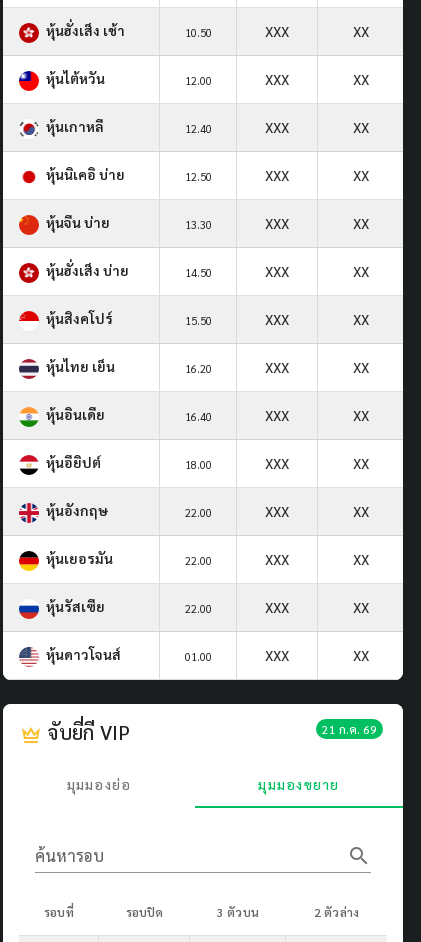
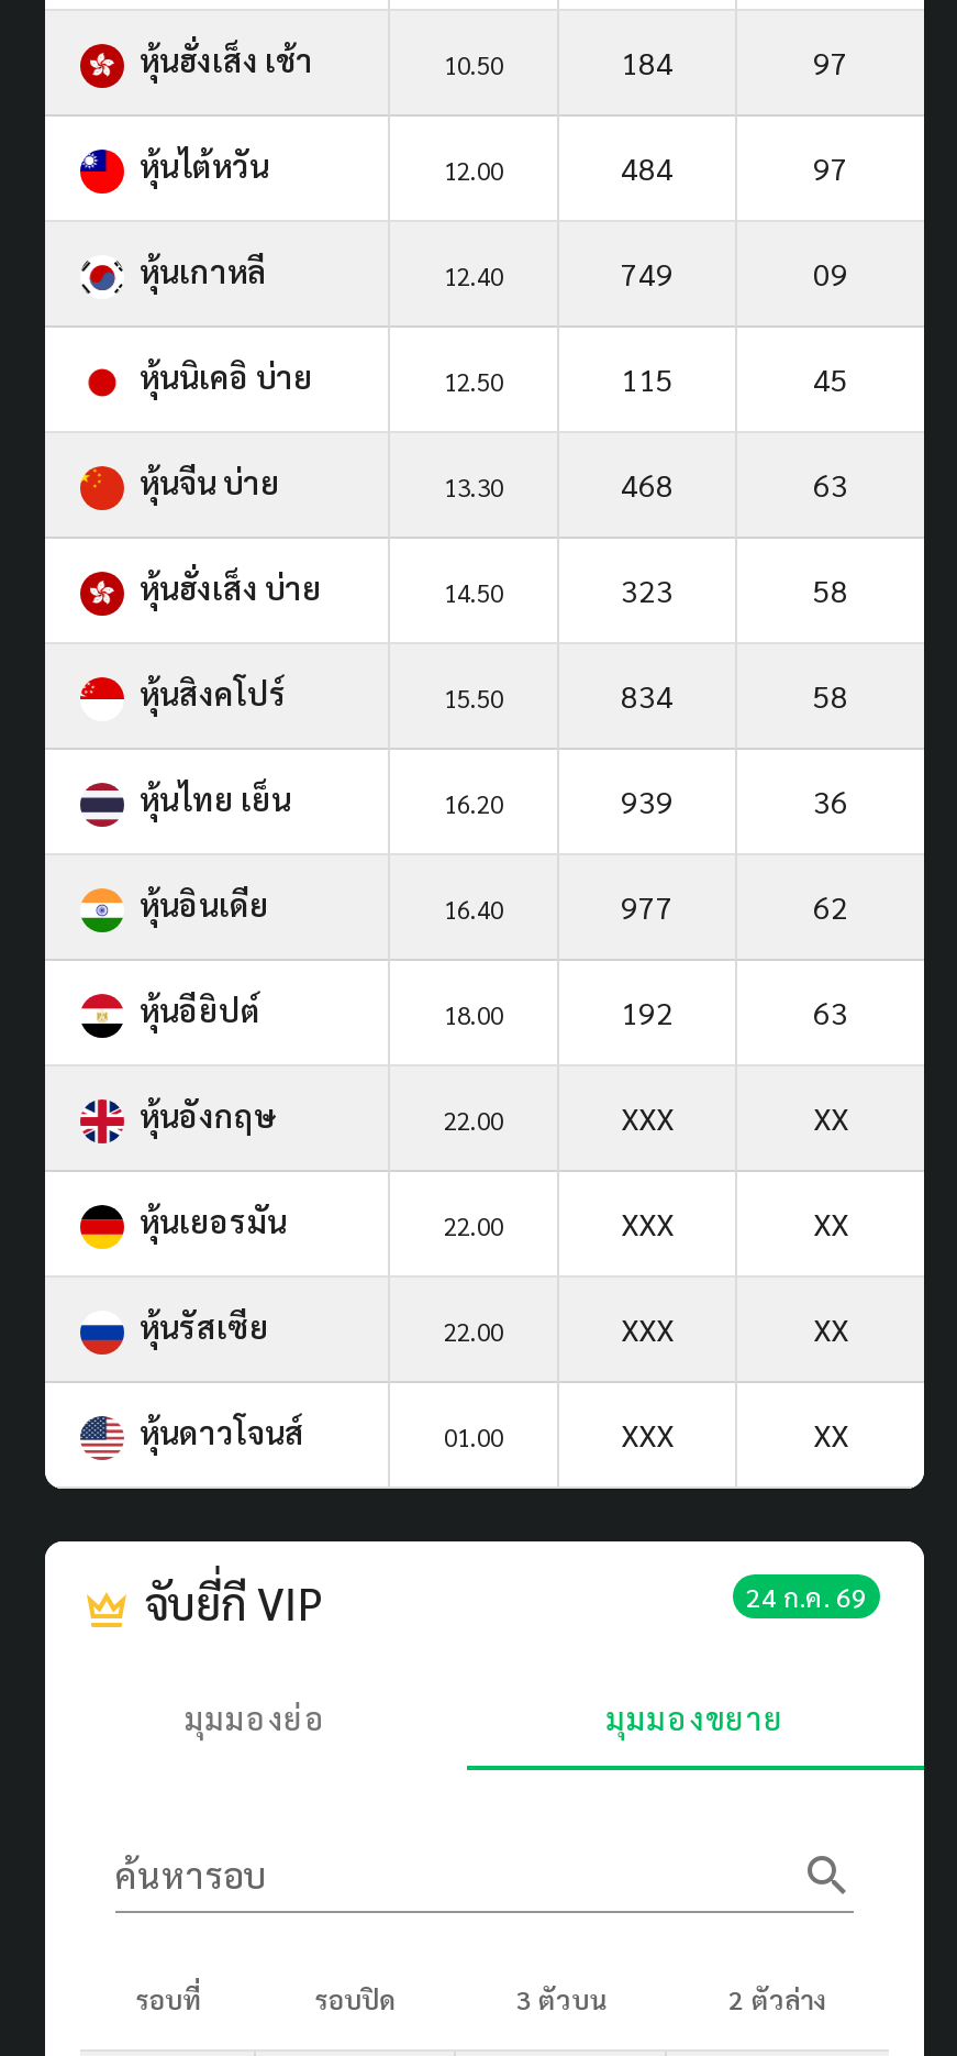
[265,22,368,40] XXX | XX -> [621,41,848,81] 184 | 97
[265,70,368,88] XXX | XX -> [621,147,848,186] 484 | 97
[265,118,368,136] XXX | XX -> [621,252,848,292] 749 | 09
[265,166,368,184] XXX | XX -> [621,358,848,398] 115 | 45
[265,214,368,232] XXX | XX -> [621,464,848,503] 468 | 63
[265,262,368,280] XXX | XX -> [621,569,848,609] 323 | 58
[265,310,368,328] XXX | XX -> [621,675,848,714] 834 | 58
[265,358,368,376] XXX | XX -> [621,780,848,820] 939 | 36
[265,406,368,424] XXX | XX -> [621,886,848,925] 977 | 62
[265,454,368,472] XXX | XX -> [621,991,848,1031] 192 | 63
[322,721,377,737] 21 ก.ค. 69 -> [746,1578,867,1614] 24 ก.ค. 69

